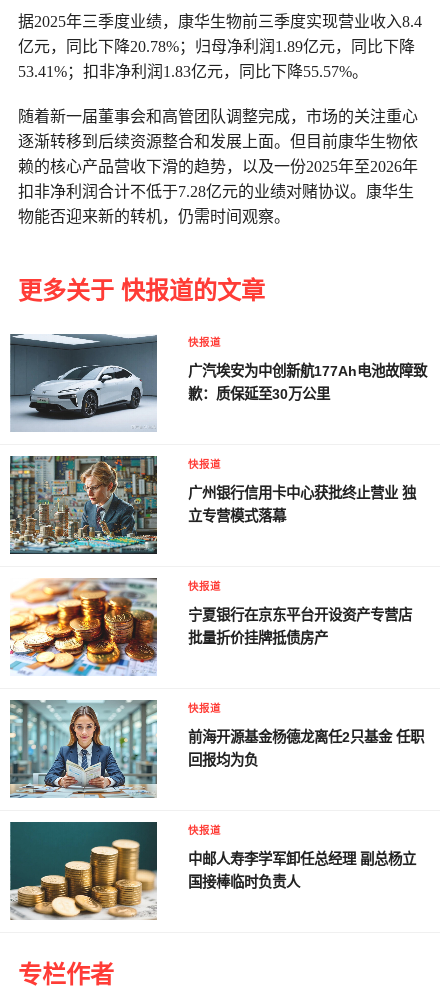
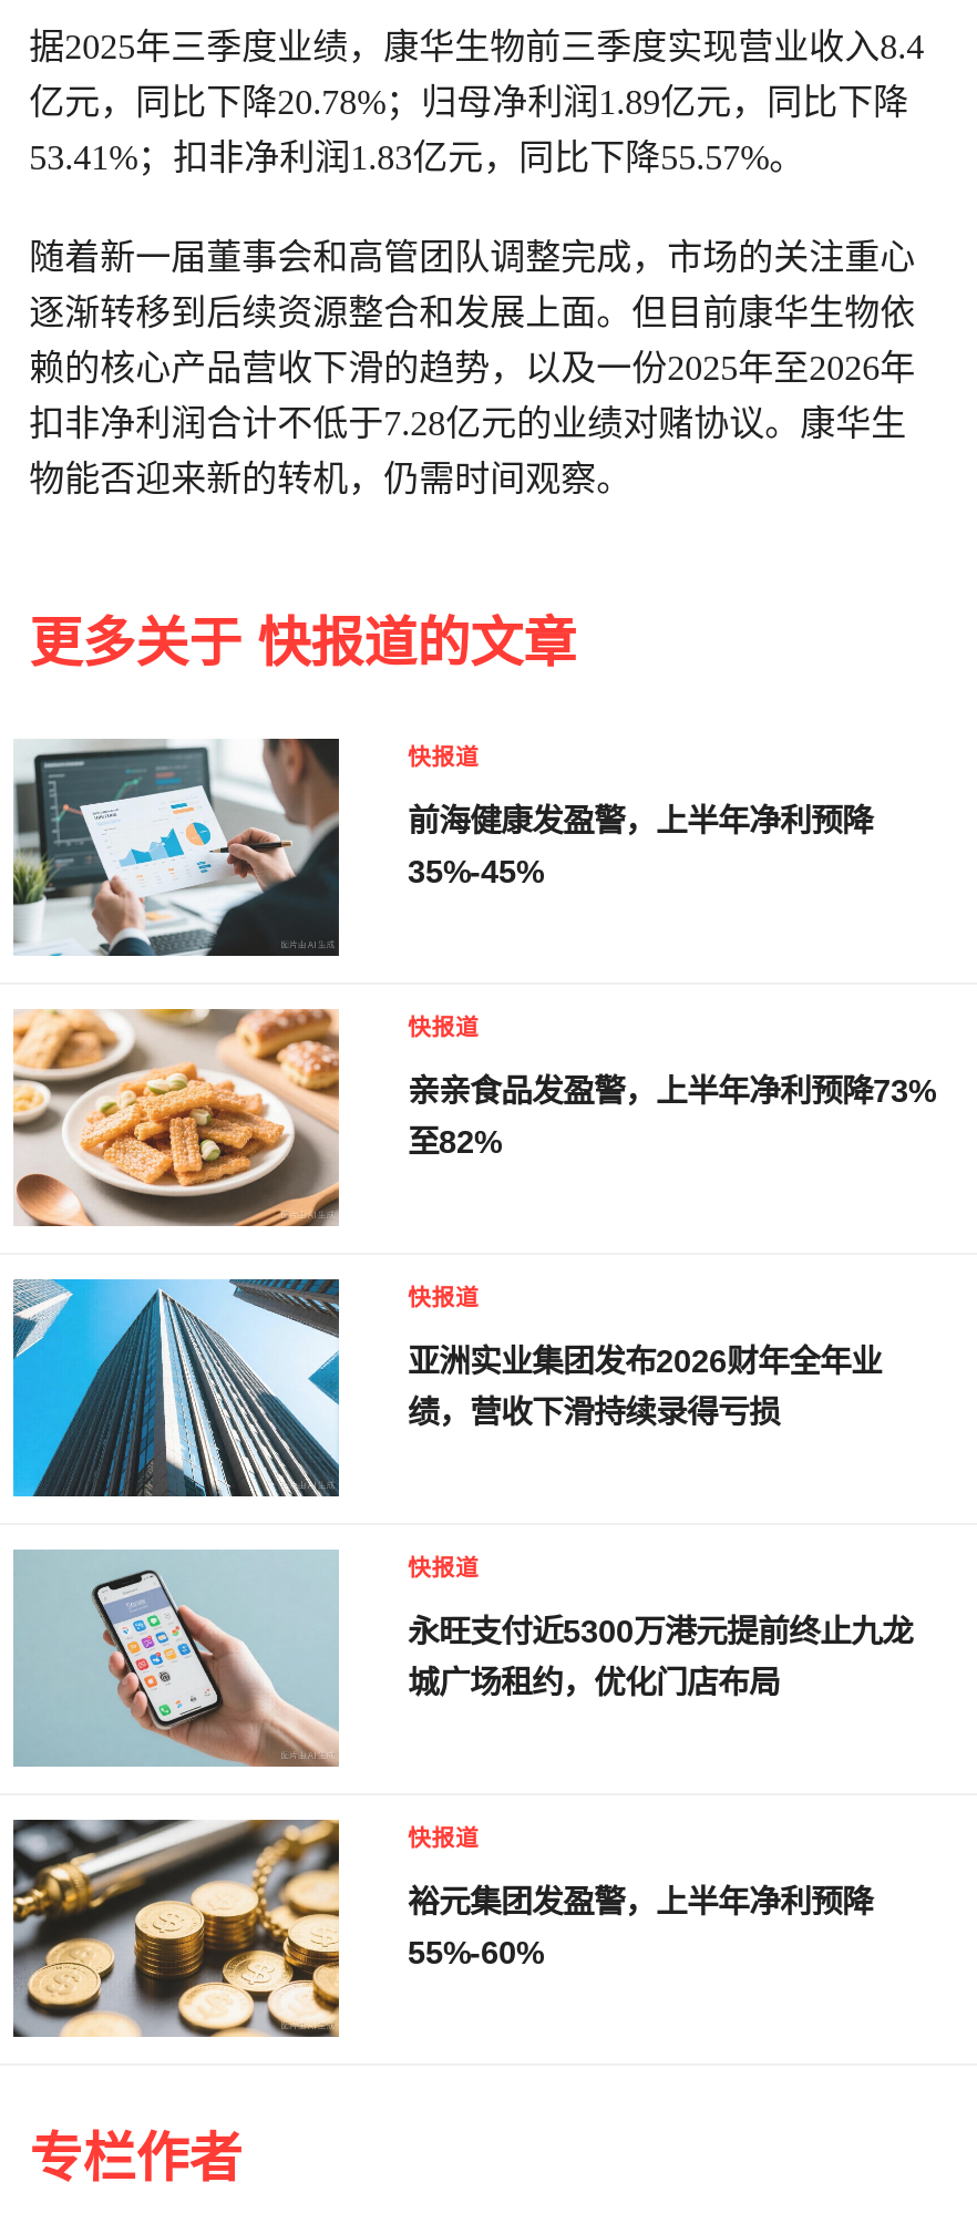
[9,333,427,432] [image] | 广汽埃安为中创新航177Ah电池故障致 | 歉：质保延至30万公里 -> [12,737,873,958] [image] | 前海健康发盈警，上半年净利预降 | 35%-45%
[9,455,416,555] [image] | 广州银行信用卡中心获批终止营业 独 | 立专营模式落幕 -> [12,1007,935,1228] [image] | 亲亲食品发盈警，上半年净利预降73% | 至82%
[9,577,412,677] [image] | 宁夏银行在京东平台开设资产专营店 | 批量折价挂牌抵债房产 -> [10,1277,882,1499] [image] | 亚洲实业集团发布2026财年全年业 | 绩，营收下滑持续录得亏损
[10,700,424,799] [image] | 前海开源基金杨德龙离任2只基金 任职 | 回报均为负 -> [12,1552,913,1769] [image] | 永旺支付近5300万港元提前终止九龙 | 城广场租约，优化门店布局
[9,821,416,920] [image] | 中邮人寿李学军卸任总经理 副总杨立 | 国接棒临时负责人 -> [10,1818,873,2039] [image] | 裕元集团发盈警，上半年净利预降 | 55%-60%

